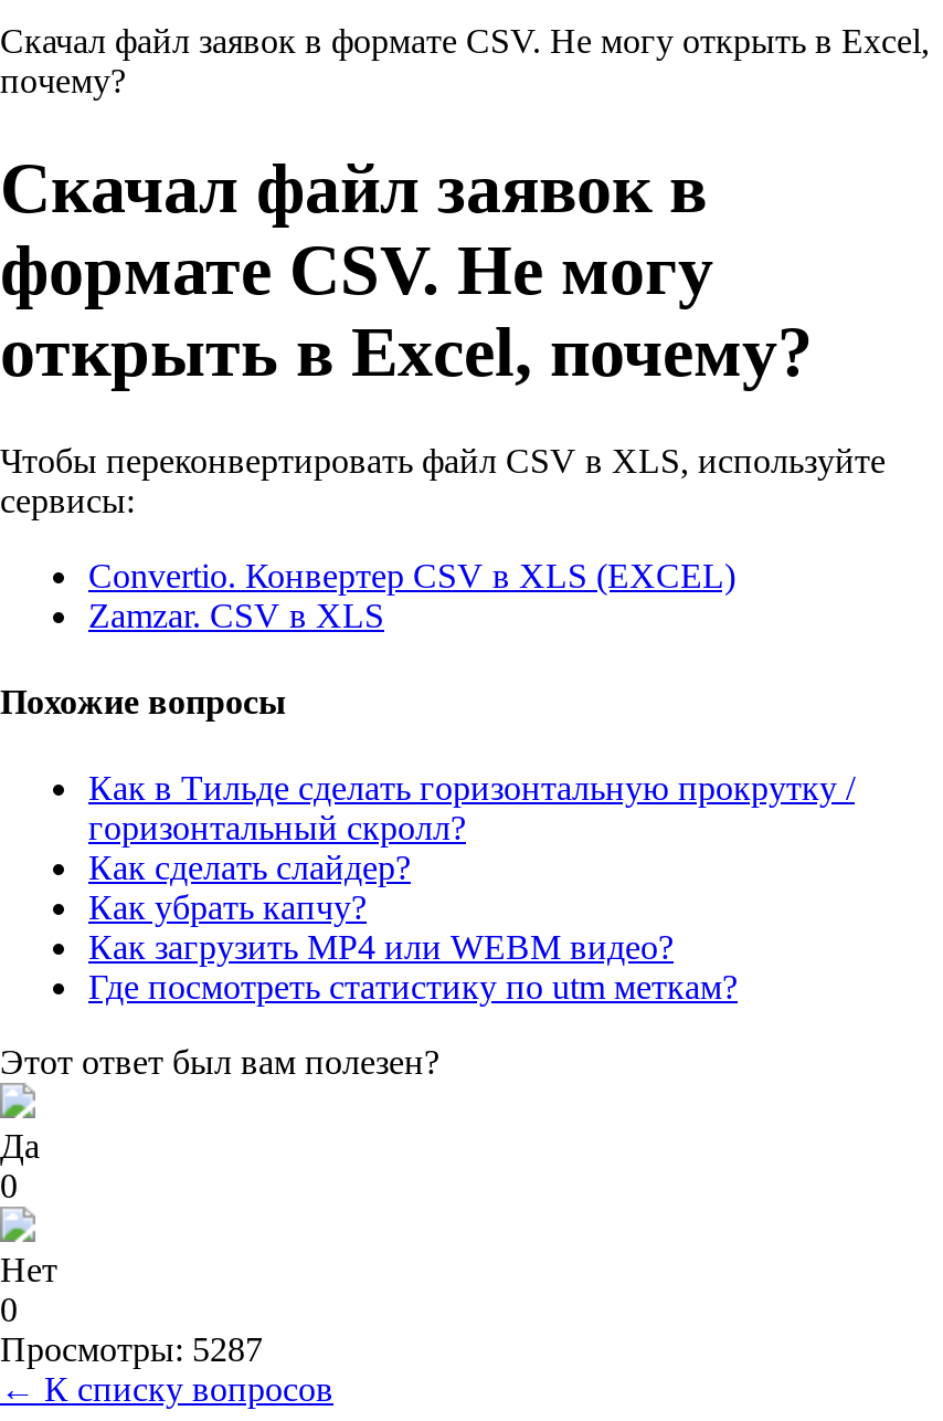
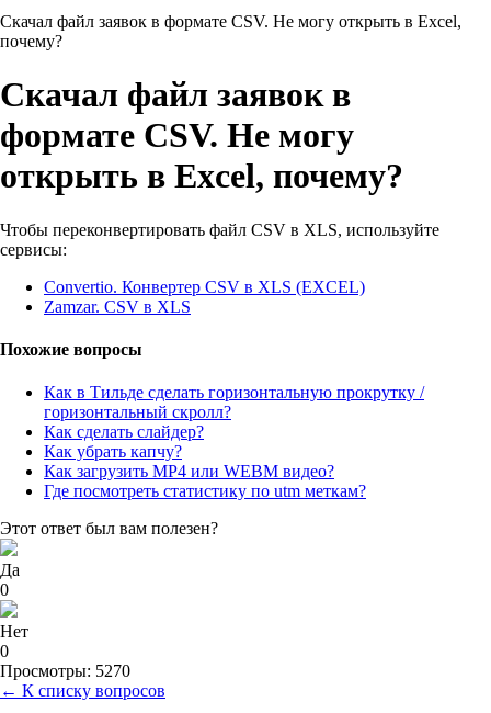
[0,1331,263,1369] Просмотры: 5287 -> [0,662,130,681] Просмотры: 5270

